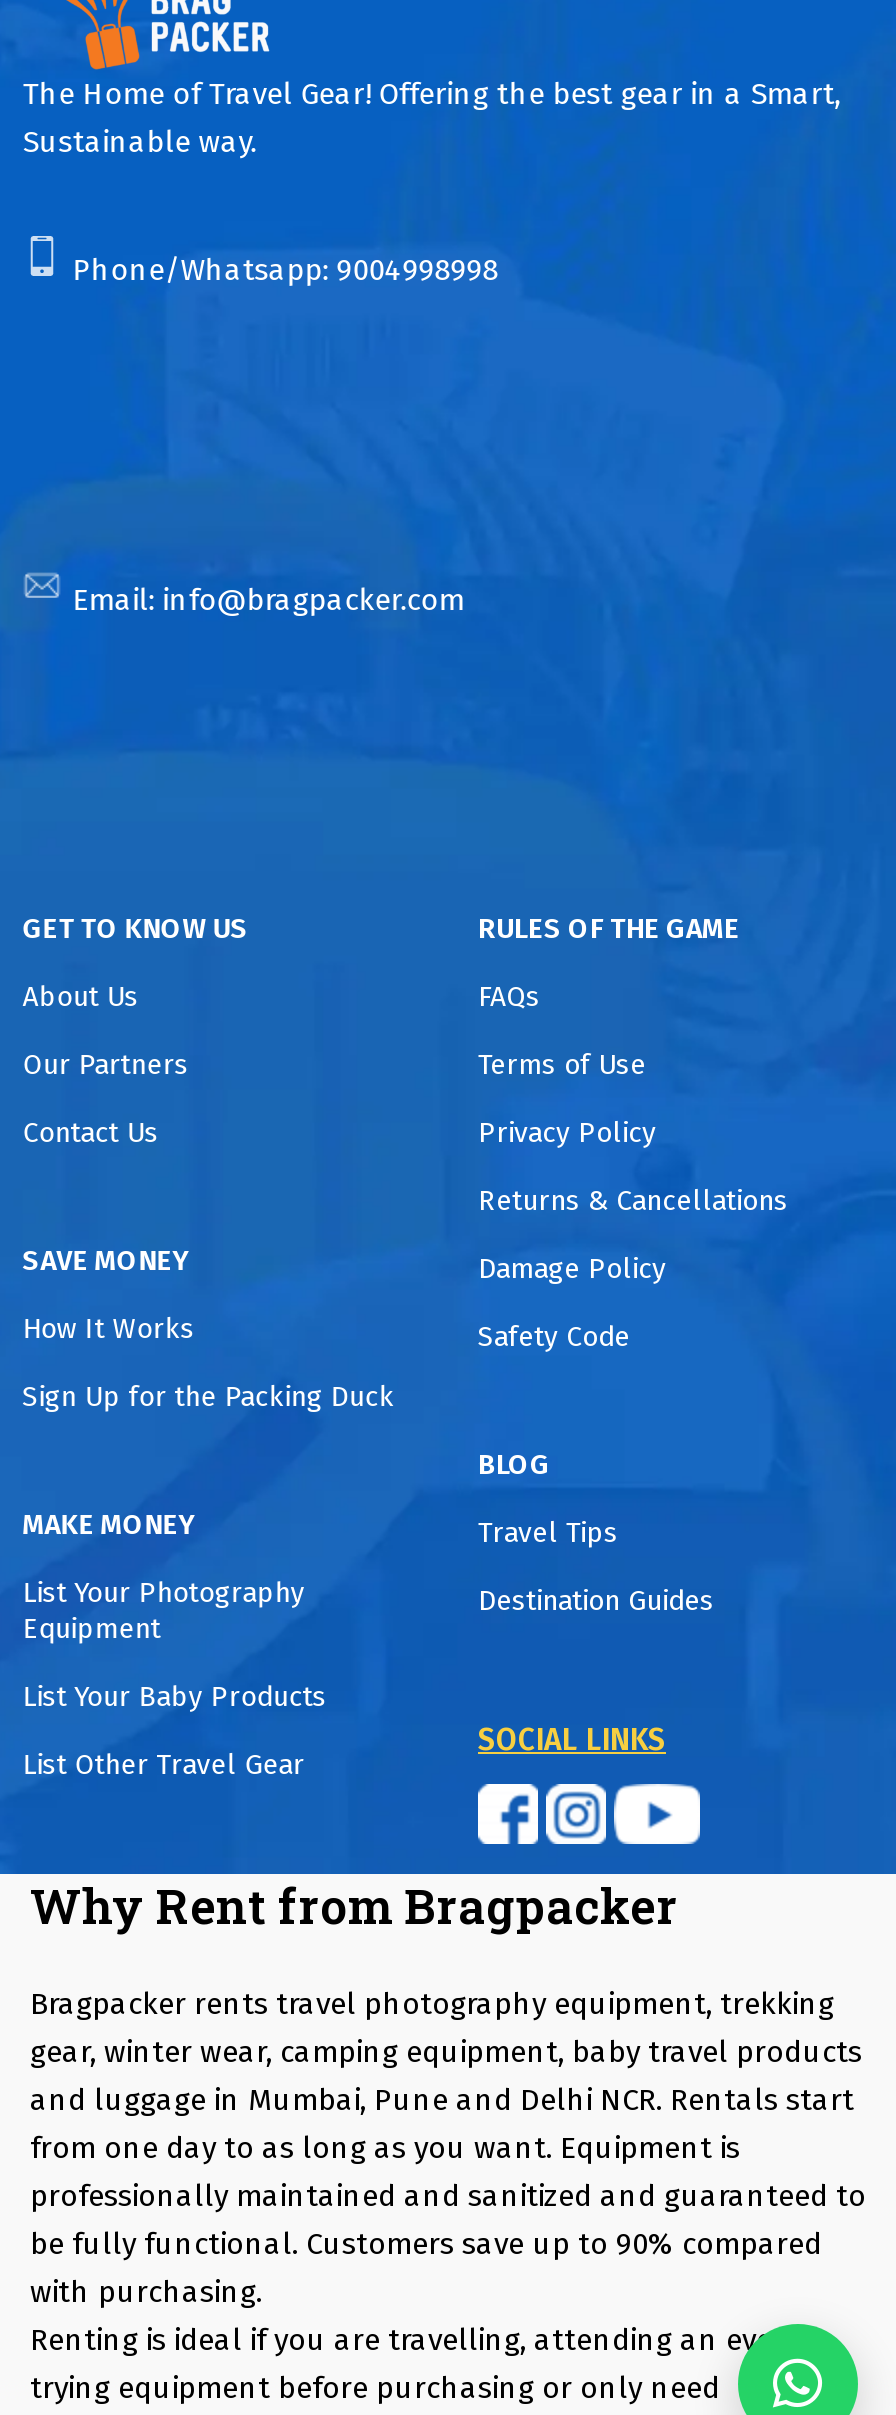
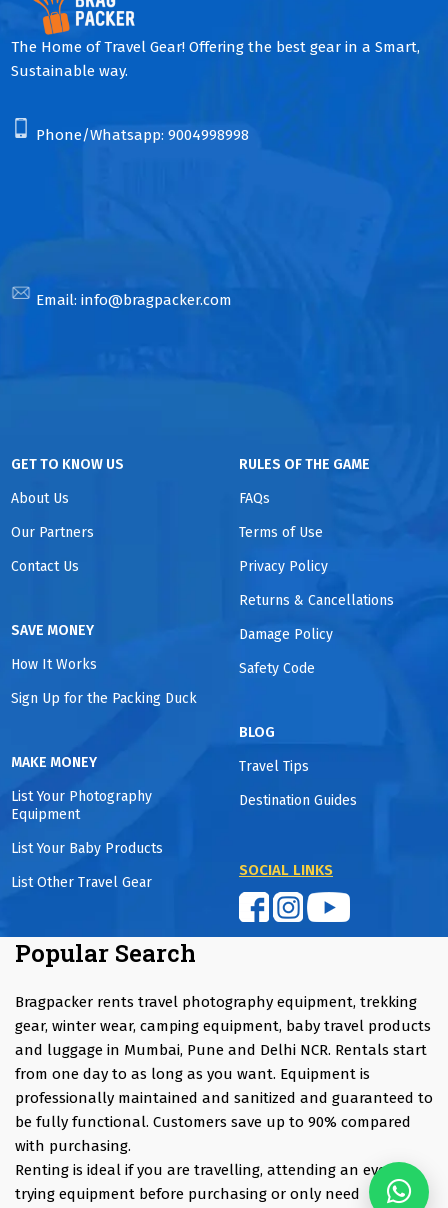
[30,1874,678,1938] Why Rent from Bragpacker -> [15,937,196,969] Popular Search

